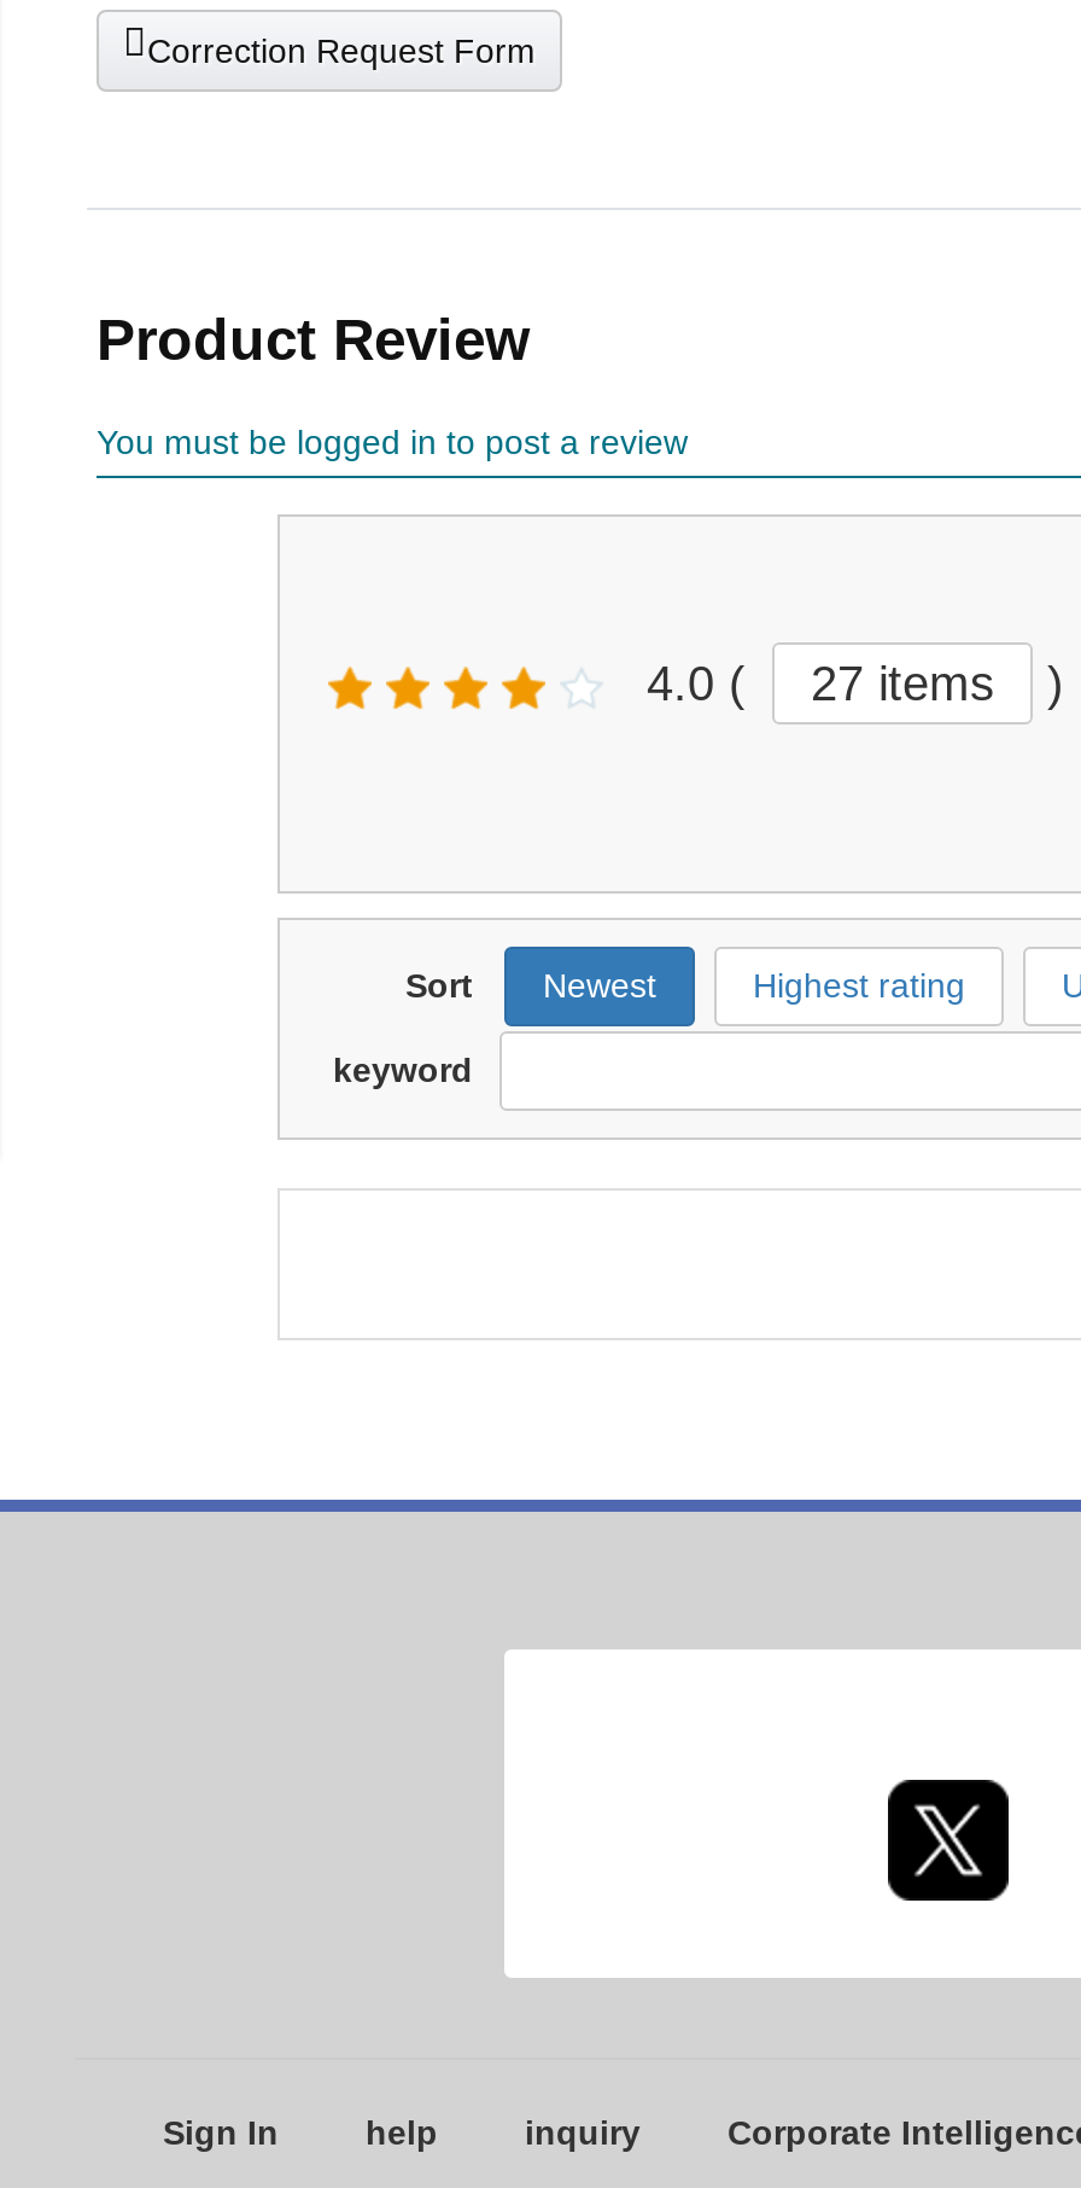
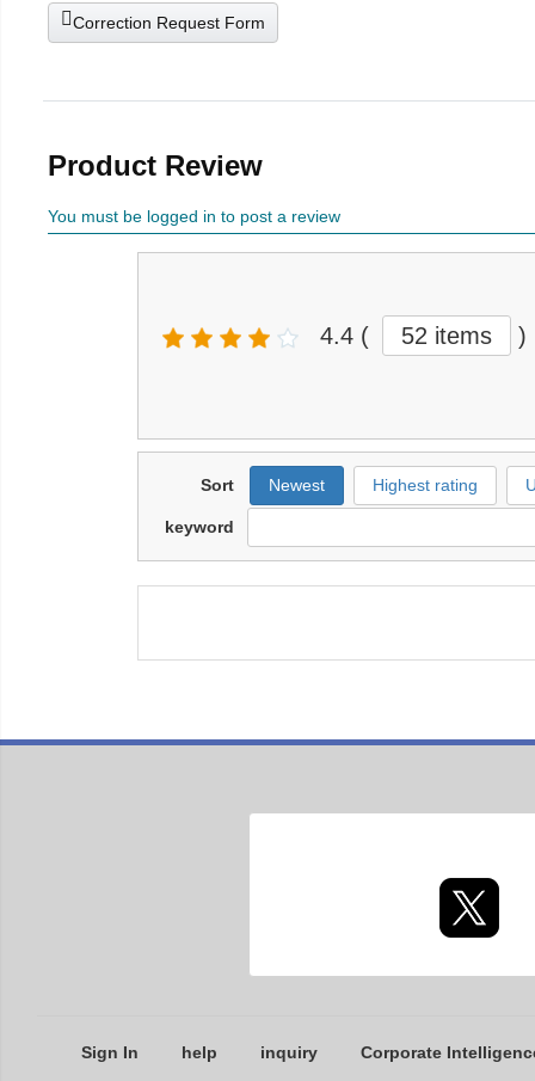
[632,658,760,711] 4.0 ( -> [313,323,376,349] 4.4 (
[811,658,994,711] 27 items -> [401,323,492,349] 52 items

